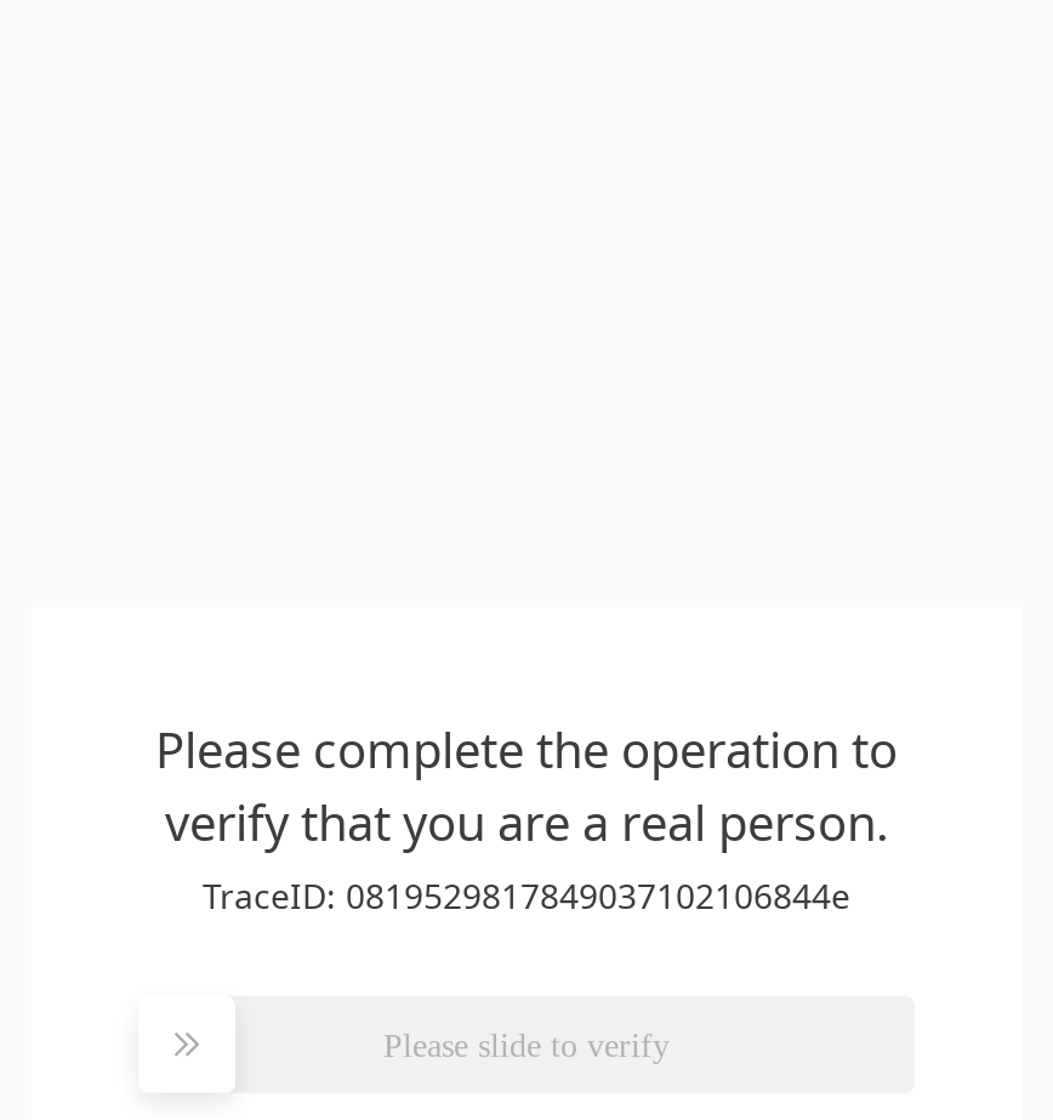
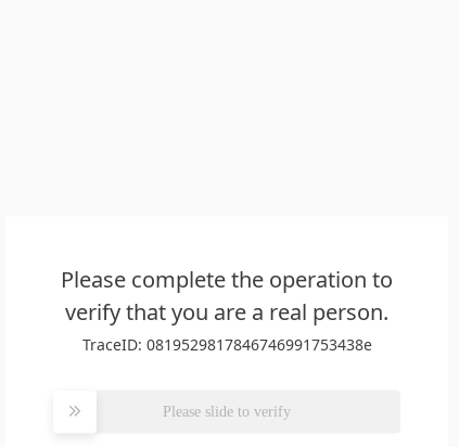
[203,873,850,920] TraceID: 0819529817849037102106844e -> [82,335,372,356] TraceID: 0819529817846746991753438e

